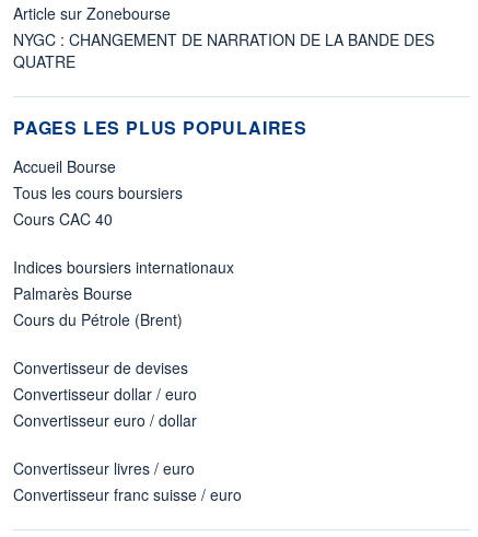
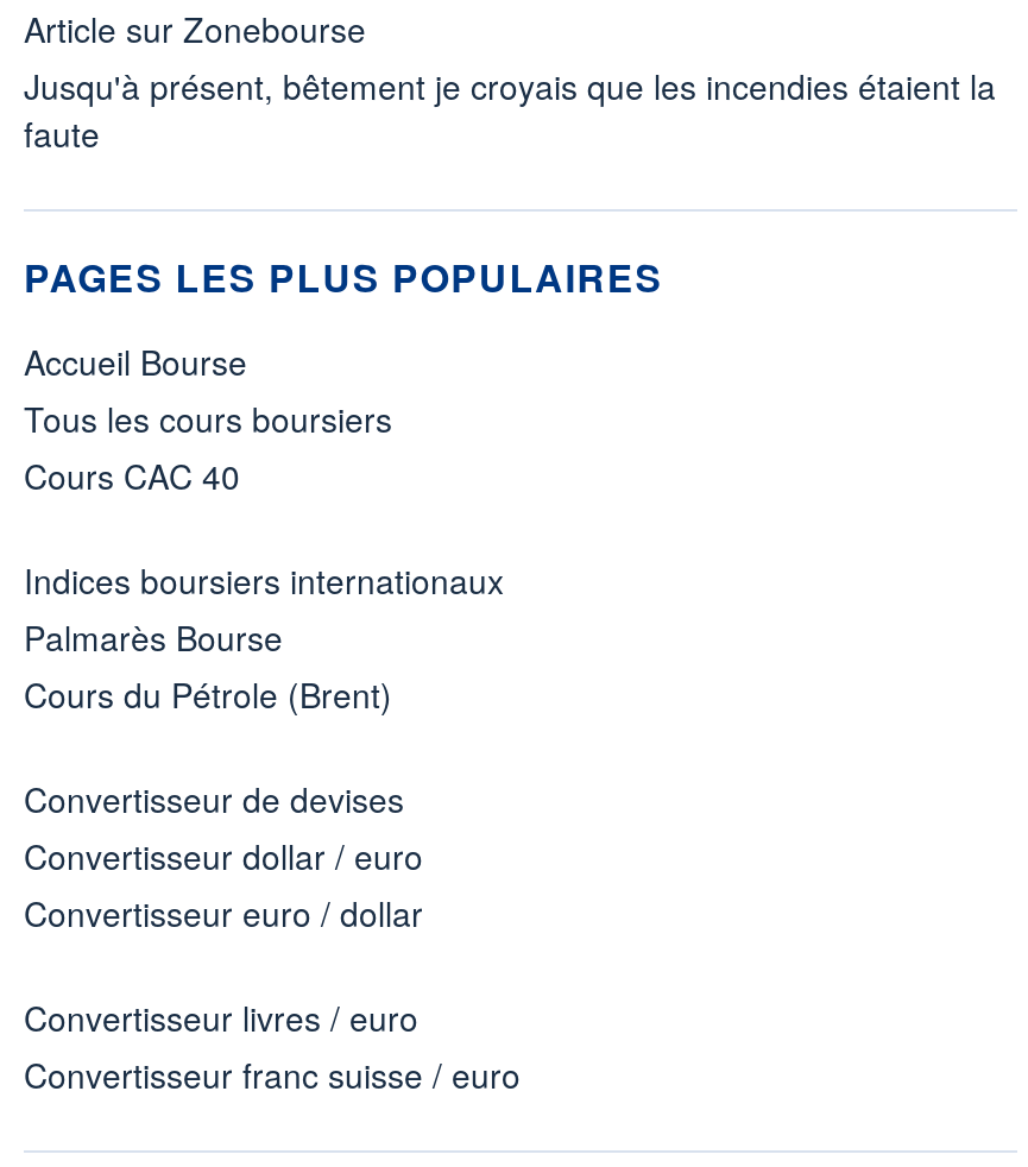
[13,28,434,72] NYGC : CHANGEMENT DE NARRATION DE LA BANDE DES | QUATRE -> [24,62,996,157] Jusqu'à présent, bêtement je croyais que les incendies étaient la | faute

